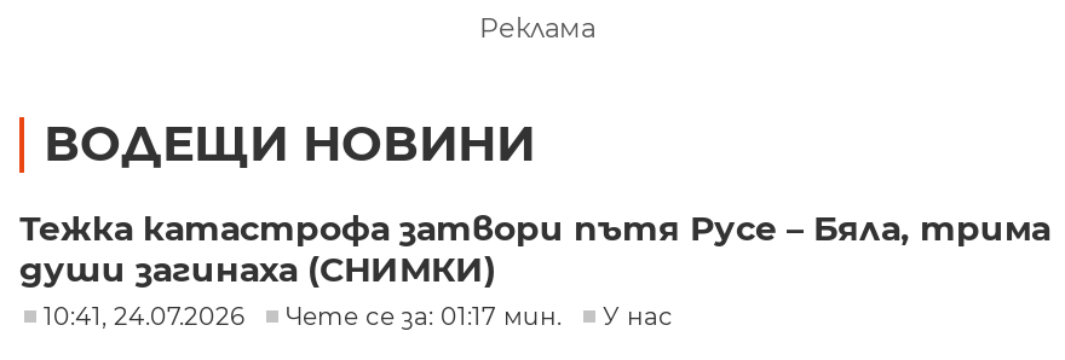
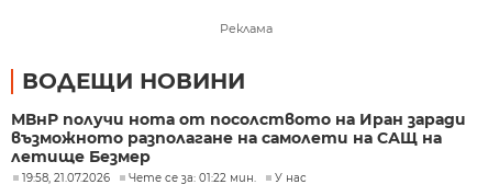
[19,207,1050,332] Тежка катастрофа затвори пътя Русе – Бяла, трима | души загинаха (СНИМКИ) | 10:41, 24.07.2026 | Чете се за: 01:17 мин. -> [11,109,466,185] МВнР получи нота от посолството на Иран заради | възможното разполагане на самолети на САЩ на | летище Безмер | 19:58, 21.07.2026 | Чете се за: 01:22 мин.

